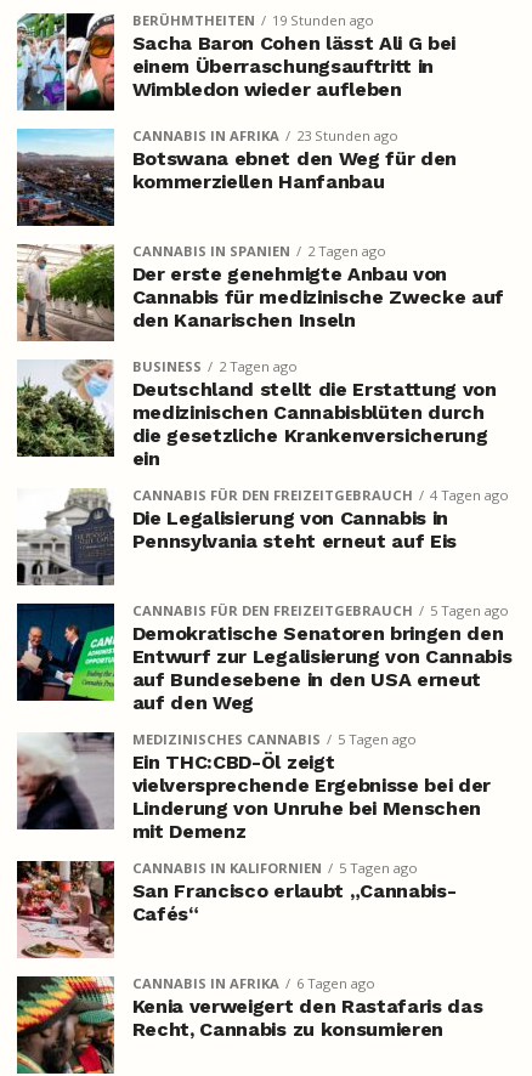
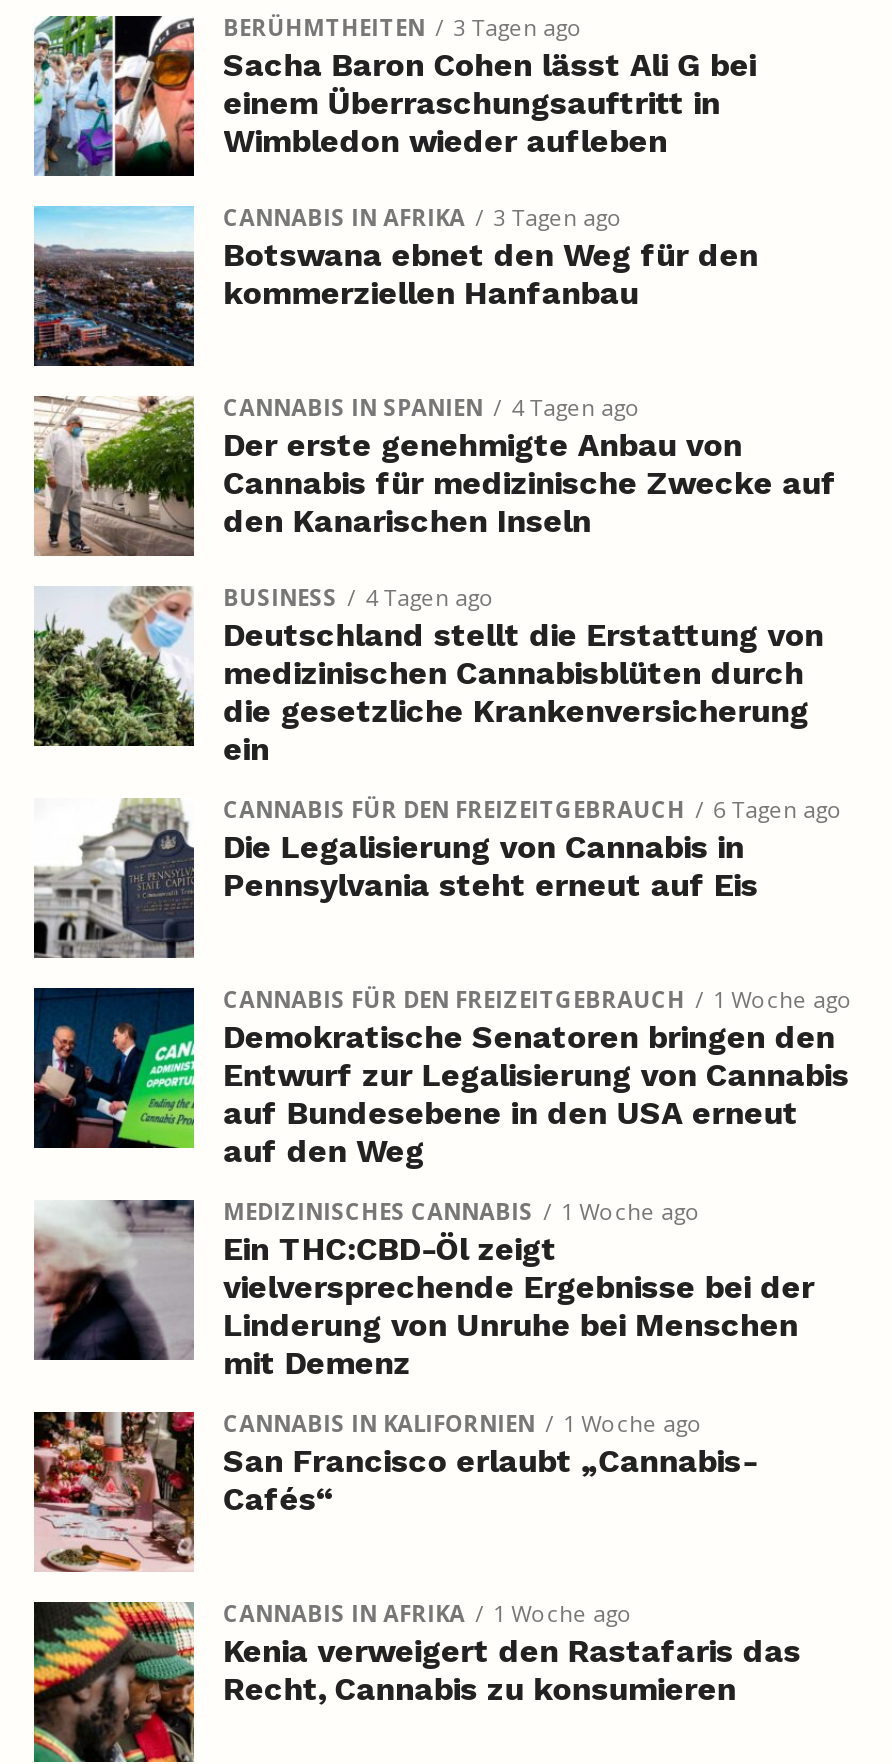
[132,11,374,29] BERÜHMTHEITEN 19 Stunden ago -> [223,13,583,43] BERÜHMTHEITEN 3 Tagen ago
[132,126,398,144] CANNABIS IN AFRIKA 23 Stunden ago -> [223,203,623,233] CANNABIS IN AFRIKA 3 Tagen ago
[132,242,386,260] CANNABIS IN SPANIEN 2 Tagen ago -> [223,393,641,423] CANNABIS IN SPANIEN 4 Tagen ago
[132,357,297,375] BUSINESS 2 Tagen ago -> [223,583,495,613] BUSINESS 4 Tagen ago
[132,486,509,504] CANNABIS FÜR DEN FREIZEITGEBRAUCH 4 Tagen ago -> [223,795,843,825] CANNABIS FÜR DEN FREIZEITGEBRAUCH 6 Tagen ago
[132,601,509,619] CANNABIS FÜR DEN FREIZEITGEBRAUCH 5 Tagen ago -> [223,985,853,1015] CANNABIS FÜR DEN FREIZEITGEBRAUCH 1 Woche ago
[132,730,416,748] MEDIZINISCHES CANNABIS 5 Tagen ago -> [223,1197,701,1227] MEDIZINISCHES CANNABIS 1 Woche ago
[132,858,417,877] CANNABIS IN KALIFORNIEN 5 Tagen ago -> [223,1409,703,1439] CANNABIS IN KALIFORNIEN 1 Woche ago
[132,974,375,992] CANNABIS IN AFRIKA 6 Tagen ago -> [223,1599,633,1629] CANNABIS IN AFRIKA 1 Woche ago

